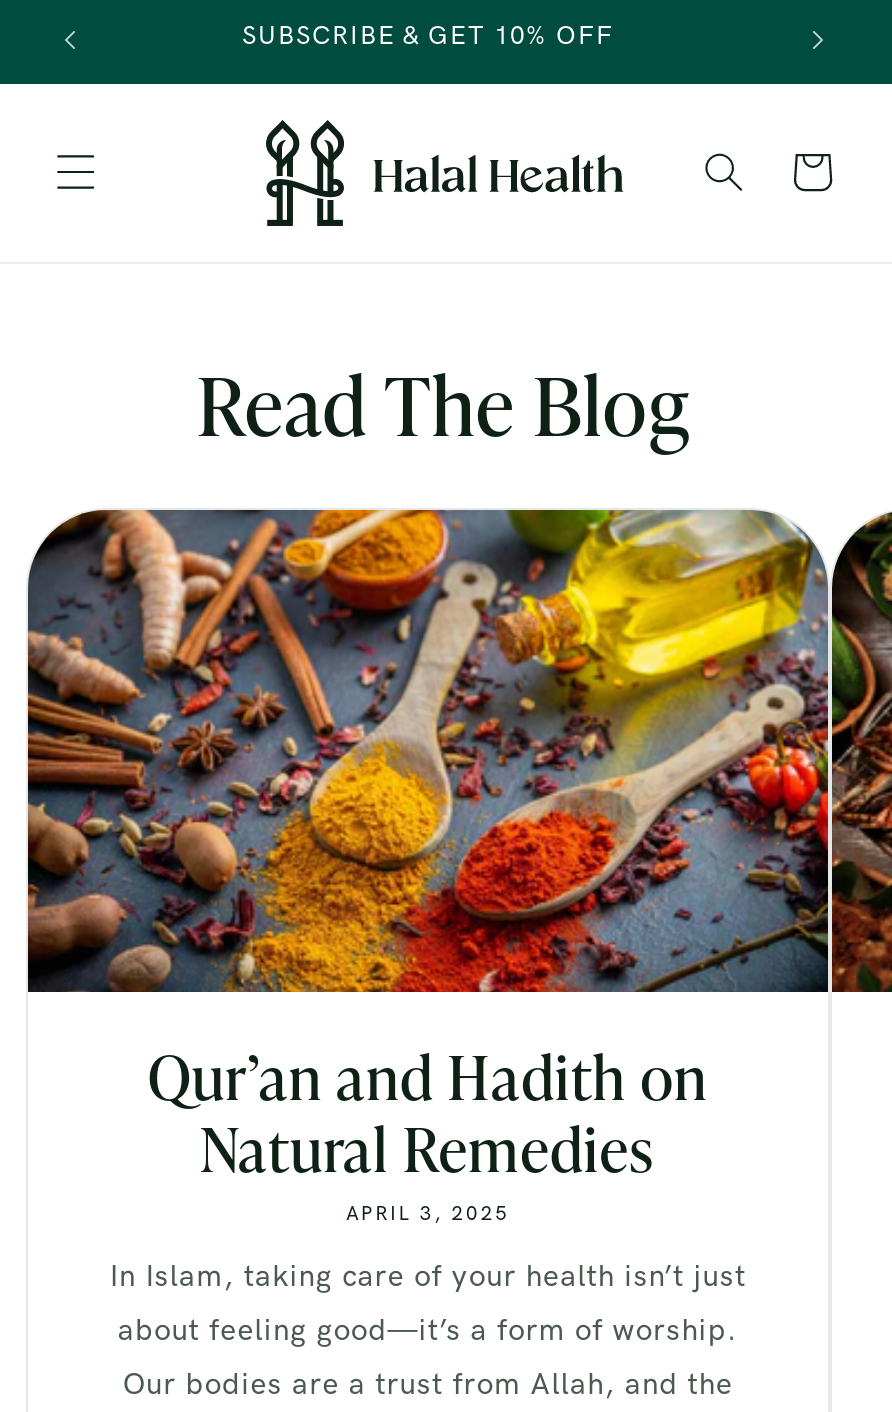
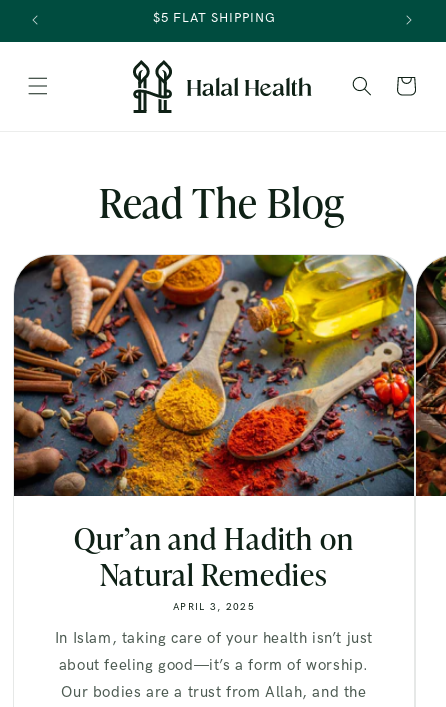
[242,20,614,52] SUBSCRIBE & GET 10% OFF -> [152,10,275,26] $5 FLAT SHIPPING

